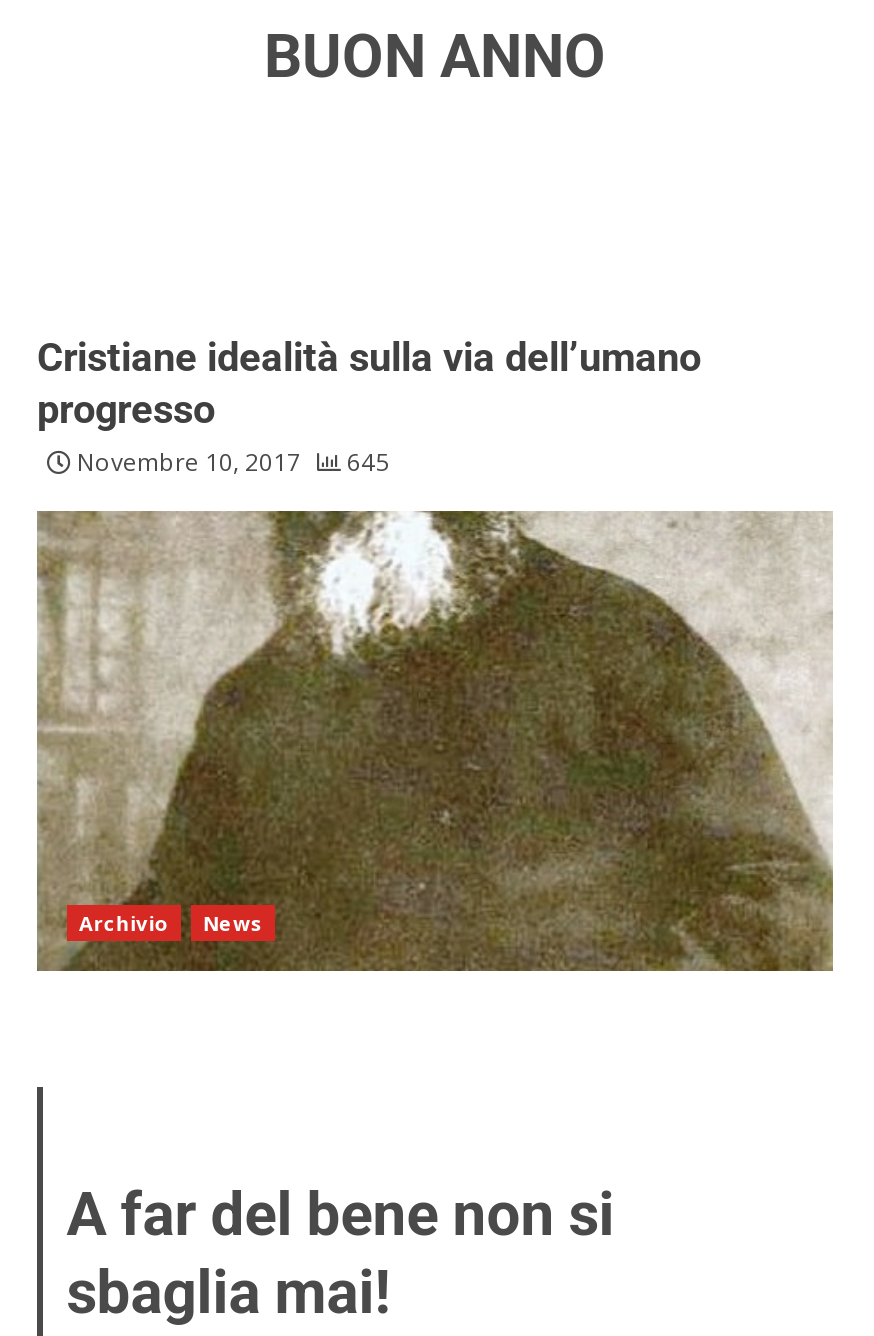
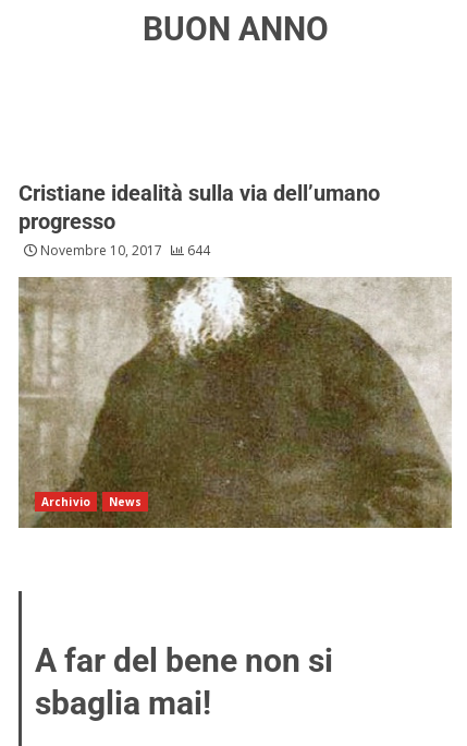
[71,444,389,478] Novembre 10, 2017 645 -> [37,241,210,259] Novembre 10, 2017 644

